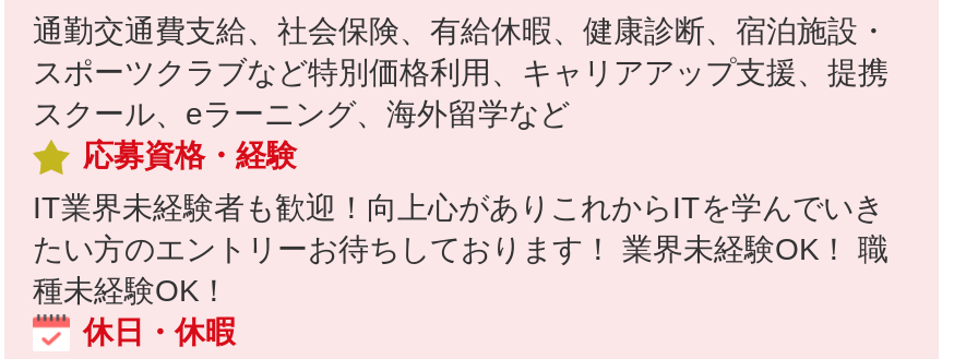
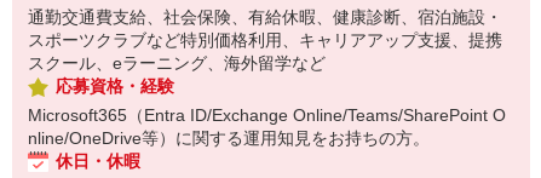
[33,190,889,308] IT業界未経験者も歓迎！向上心がありこれからITを学んでいき | たい方のエントリーお待ちしております！ 業界未経験OK！ 職 | 種未経験OK！ -> [28,105,506,148] Microsoft365（Entra ID/Exchange Online/Teams/SharePoint O | nline/OneDrive等）に関する運用知見をお持ちの方。

